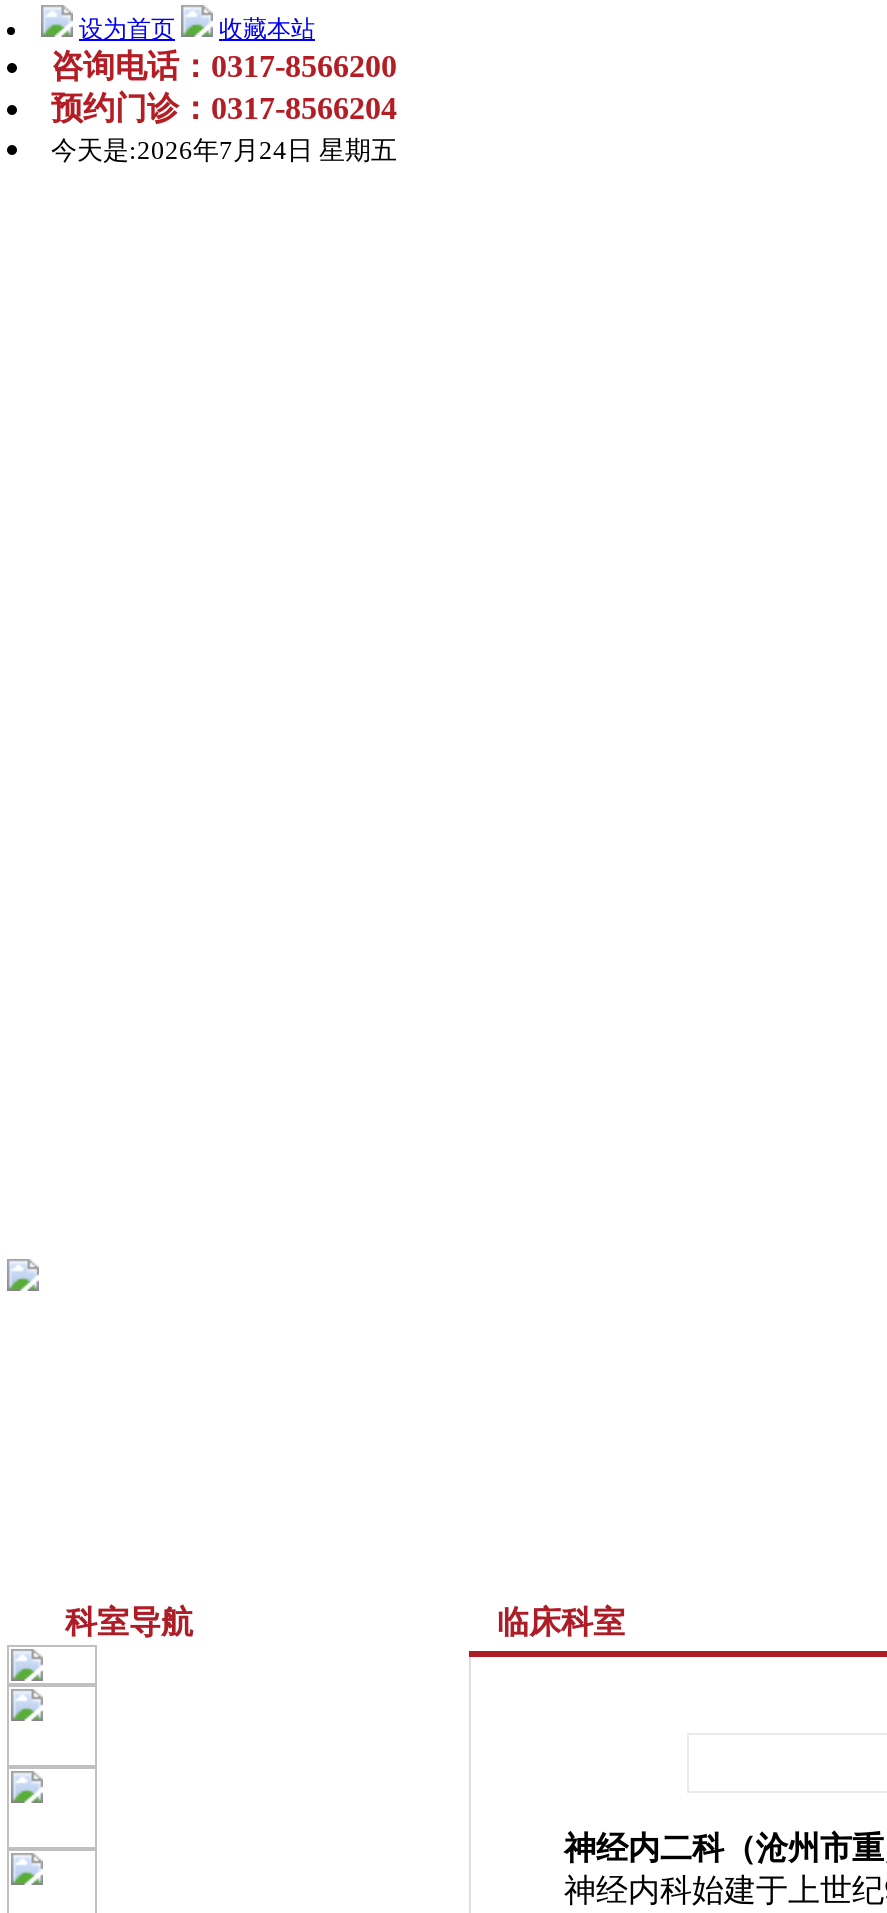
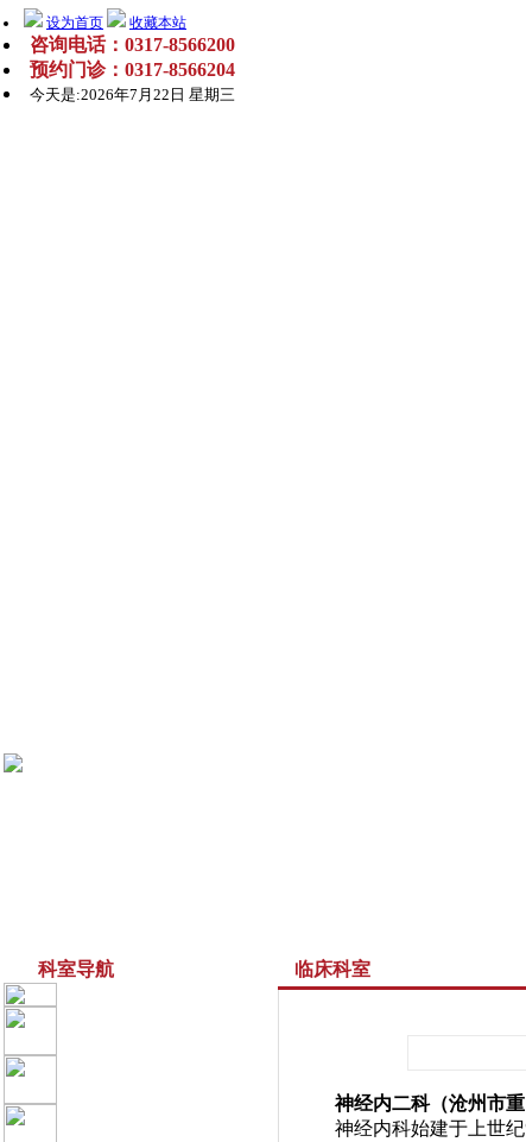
[51,135,397,165] 今天是:2026年7月24日 星期五 -> [30,86,235,103] 今天是:2026年7月22日 星期三

